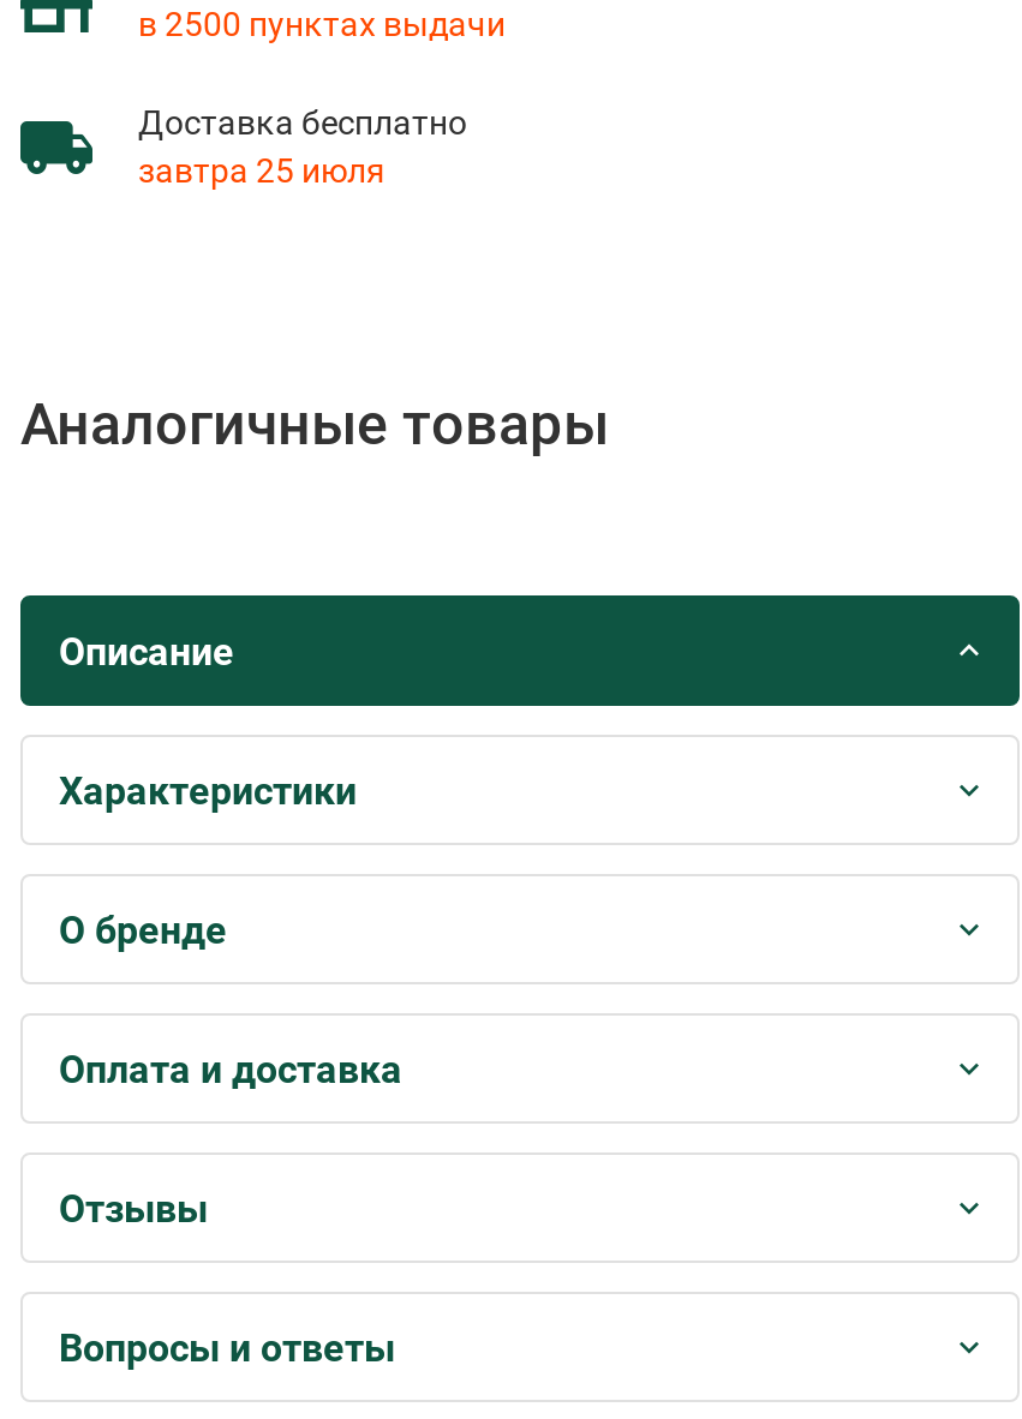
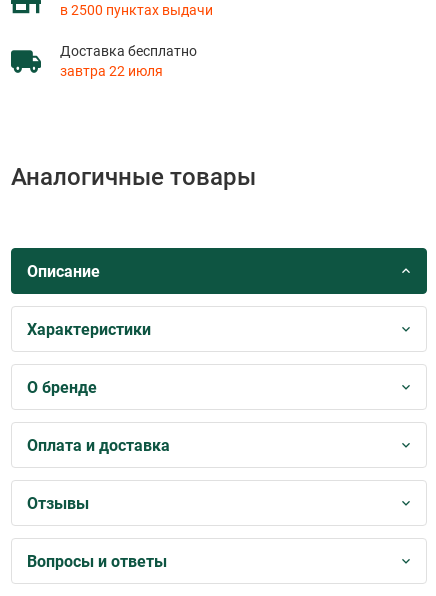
[138,151,386,190] завтра 25 июля -> [60,63,163,79] завтра 22 июля

